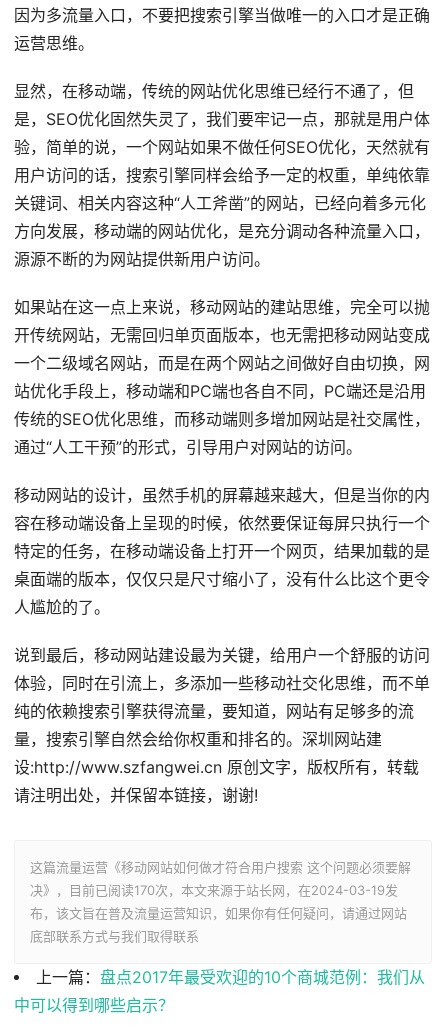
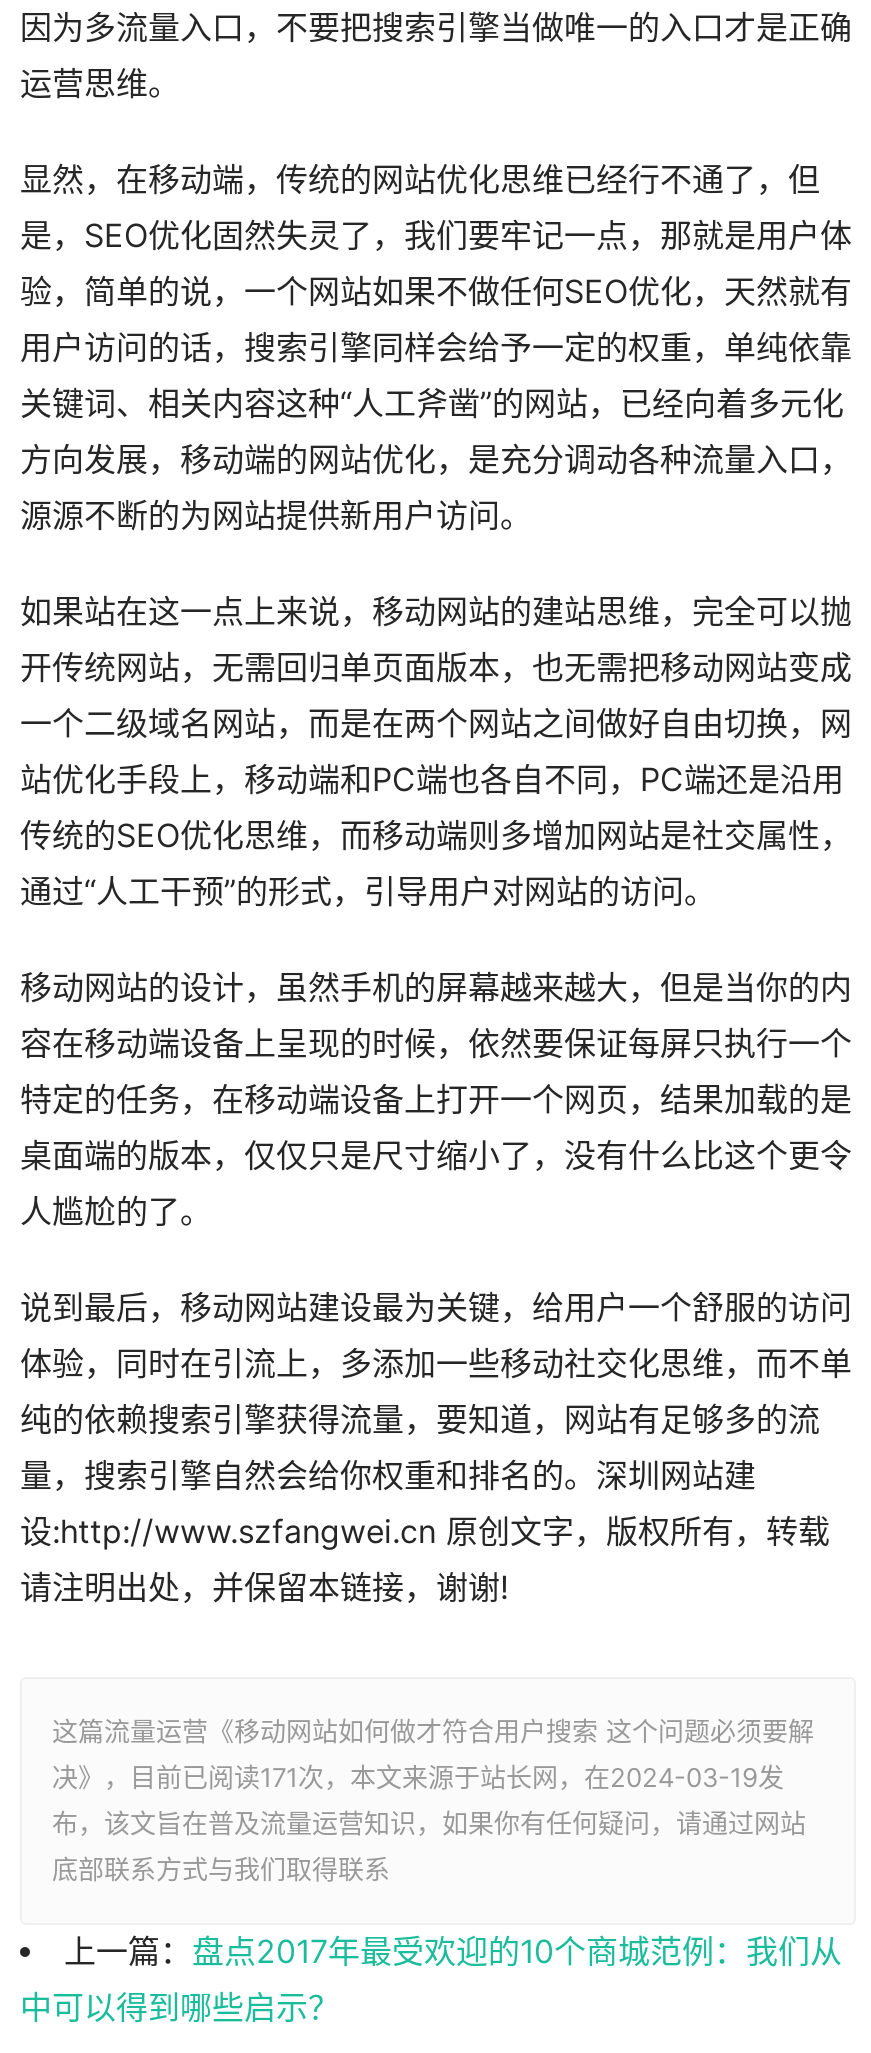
[30,882,398,898] 决》，目前已阅读170次，本文来源于站长网，在2024-03-19发 -> [52,1761,784,1793] 决》，目前已阅读171次，本文来源于站长网，在2024-03-19发

